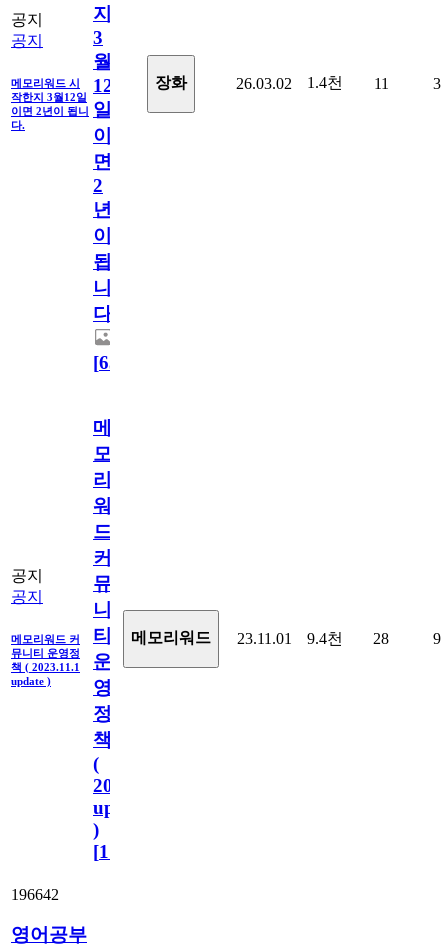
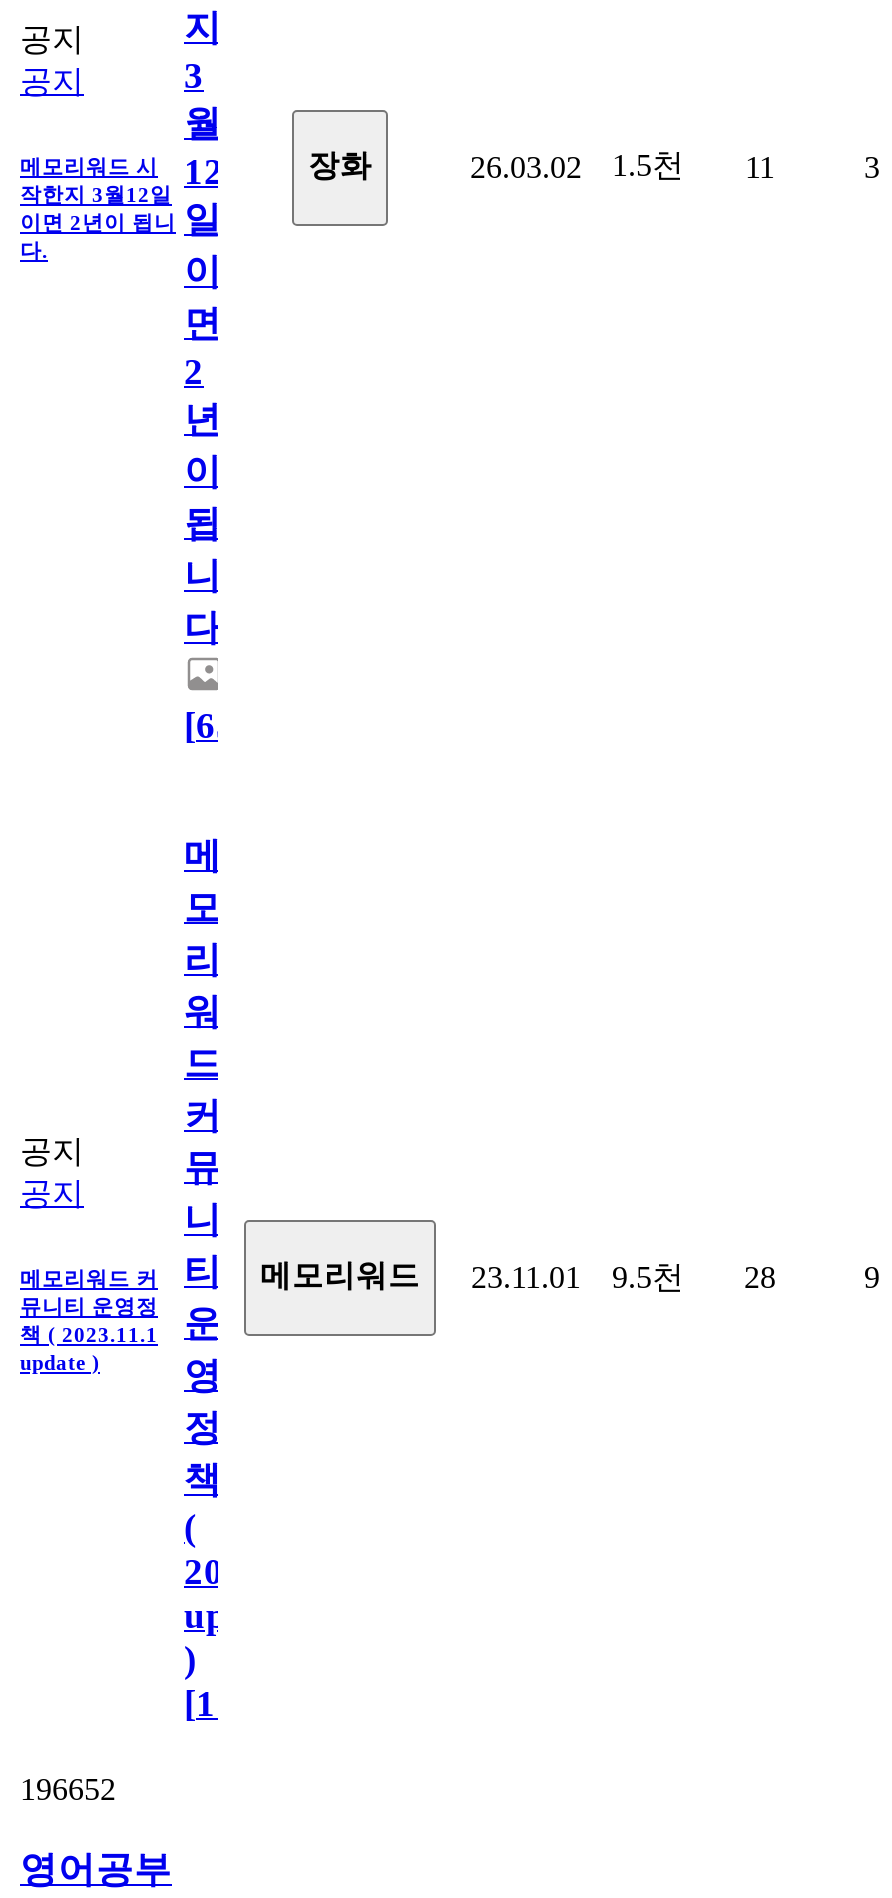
[236,74,388,92] 26.03.02 1.4천 11 -> [470,147,775,183] 26.03.02 1.5천 11
[11,625,389,647] 메모리워드 커 티 메모리워드 23.11.01 9.4천 28 -> [20,1251,776,1293] 메모리워드 커 티 메모리워드 23.11.01 9.5천 28
[11,886,59,903] 196642 -> [20,1771,116,1805] 196652

